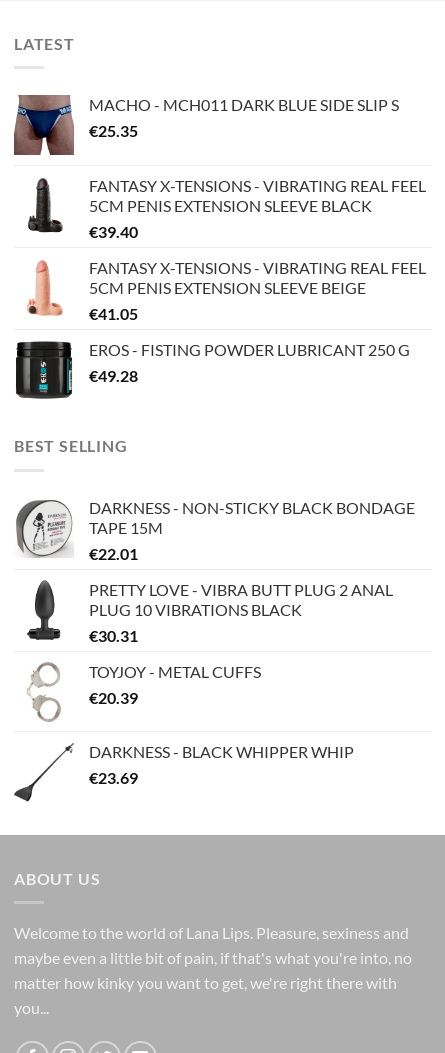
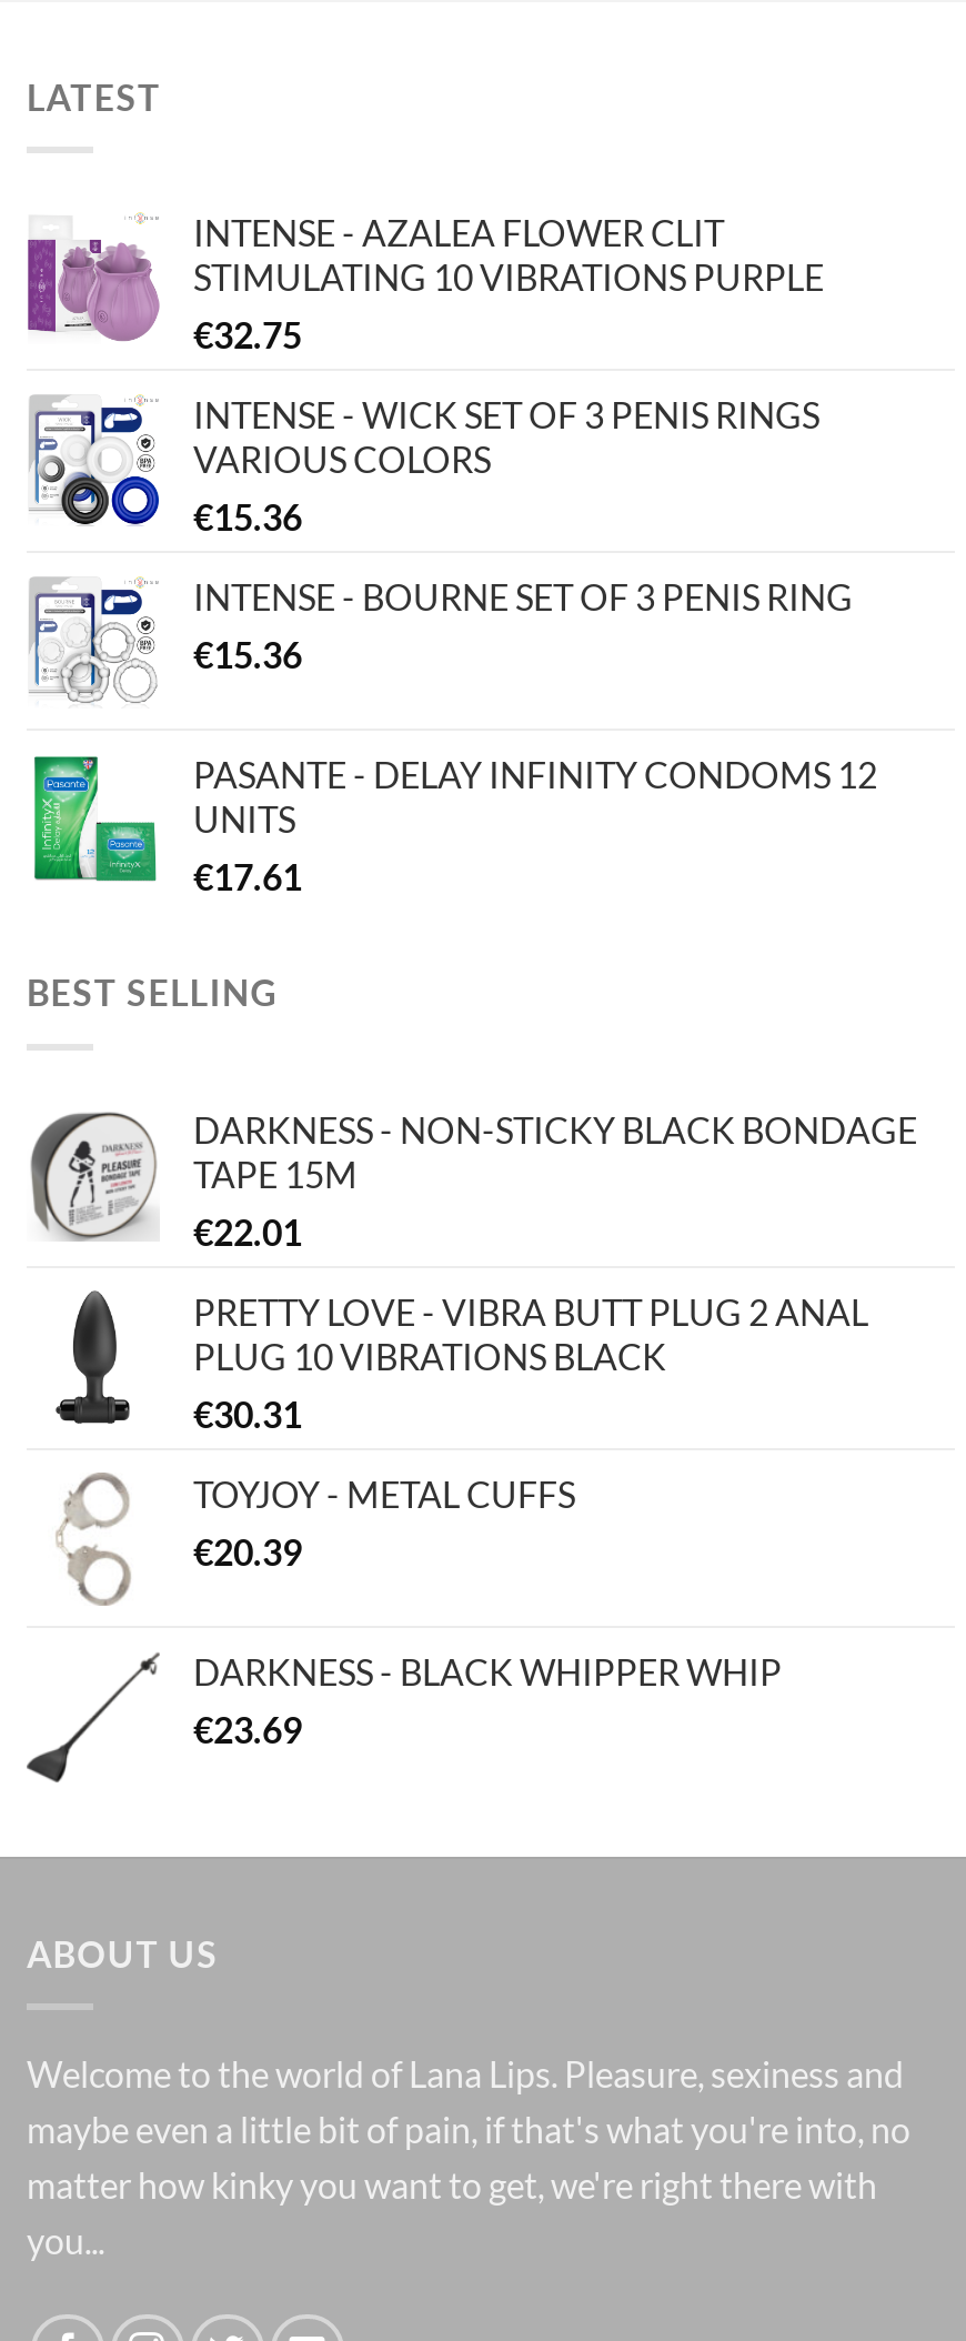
[13,94,399,156] [image] | MACHO - MCH011 DARK BLUE SIDE SLIP S | €25.35 -> [24,211,824,356] [image] | INTENSE - AZALEA FLOWER CLIT | STIMULATING 10 VIBRATIONS PURPLE | €32.75
[16,176,426,241] [image] | FANTASY X-TENSIONS - VIBRATING REAL FEEL | 5CM PENIS EXTENSION SLEEVE BLACK | €39.40 -> [29,393,819,538] [image] | INTENSE - WICK SET OF 3 PENIS RINGS | VARIOUS COLORS | €15.36
[16,258,426,323] [image] | FANTASY X-TENSIONS - VIBRATING REAL FEEL | 5CM PENIS EXTENSION SLEEVE BEIGE | €41.05 -> [29,575,853,704] [image] | INTENSE - BOURNE SET OF 3 PENIS RING | €15.36
[15,340,410,400] [image] | EROS - FISTING POWDER LUBRICANT 250 G | €49.28 -> [31,753,877,898] [image] | PASANTE - DELAY INFINITY CONDOMS 12 | UNITS | €17.61

